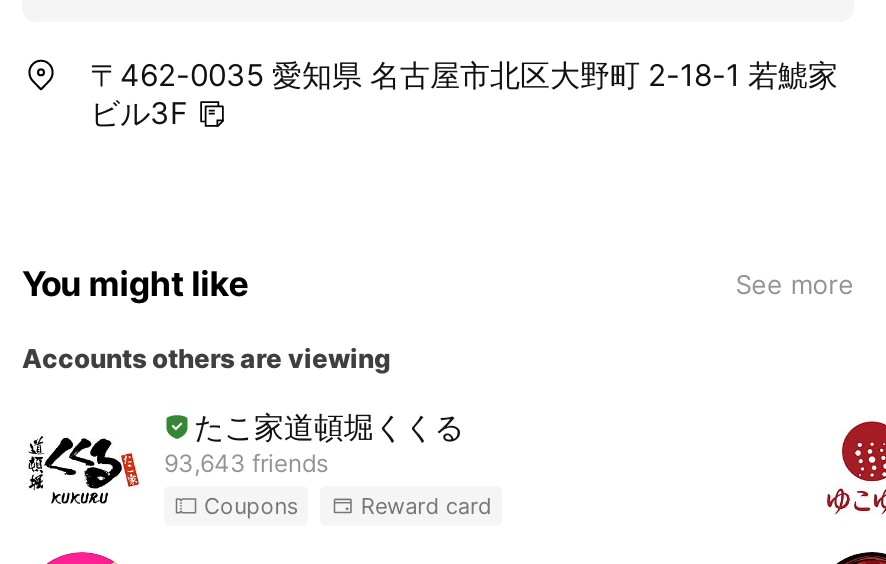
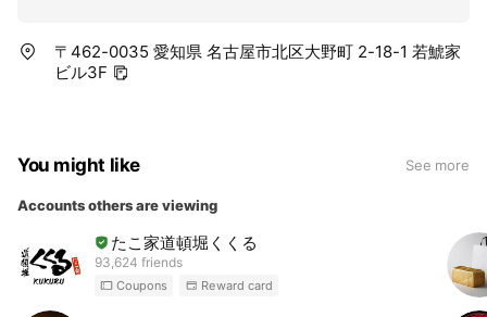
[816,410,880,526] [image] -> [448,232,484,299] [image]
[164,448,328,478] 93,643 friends -> [95,254,183,270] 93,624 friends

